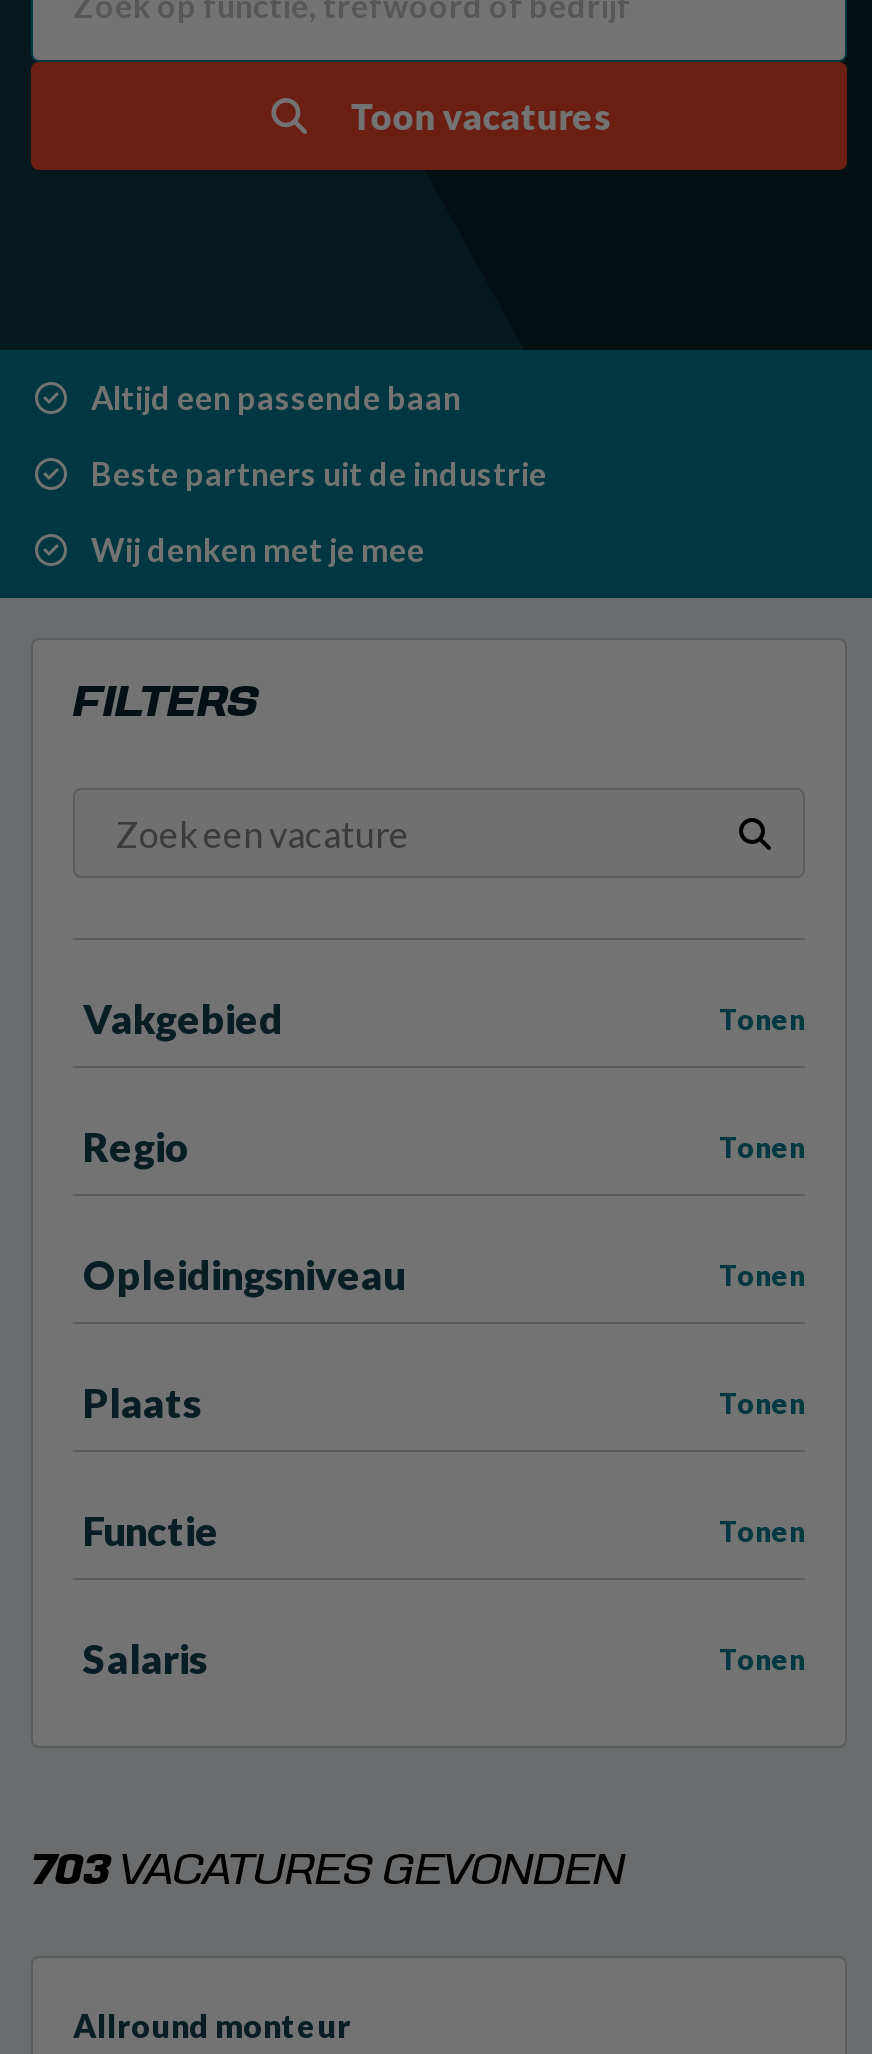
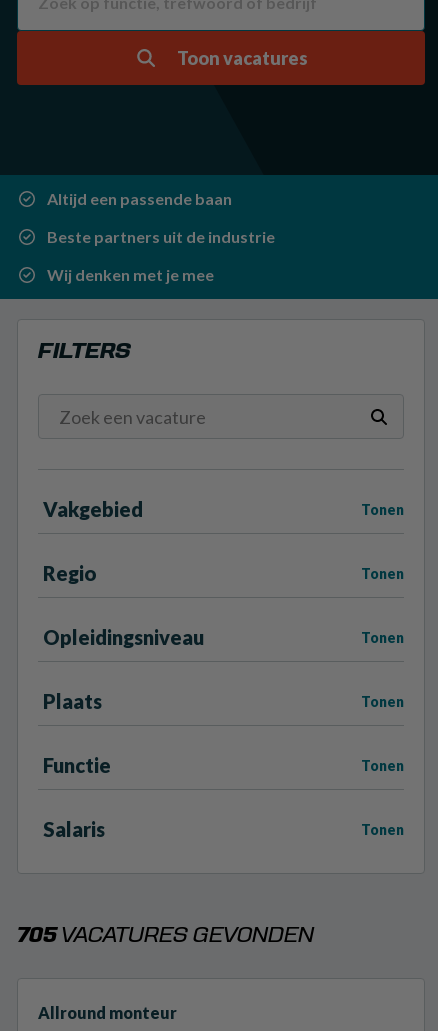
[31,1850,625,1892] 703 VACATURES GEVONDEN -> [17,925,314,946] 705 VACATURES GEVONDEN

